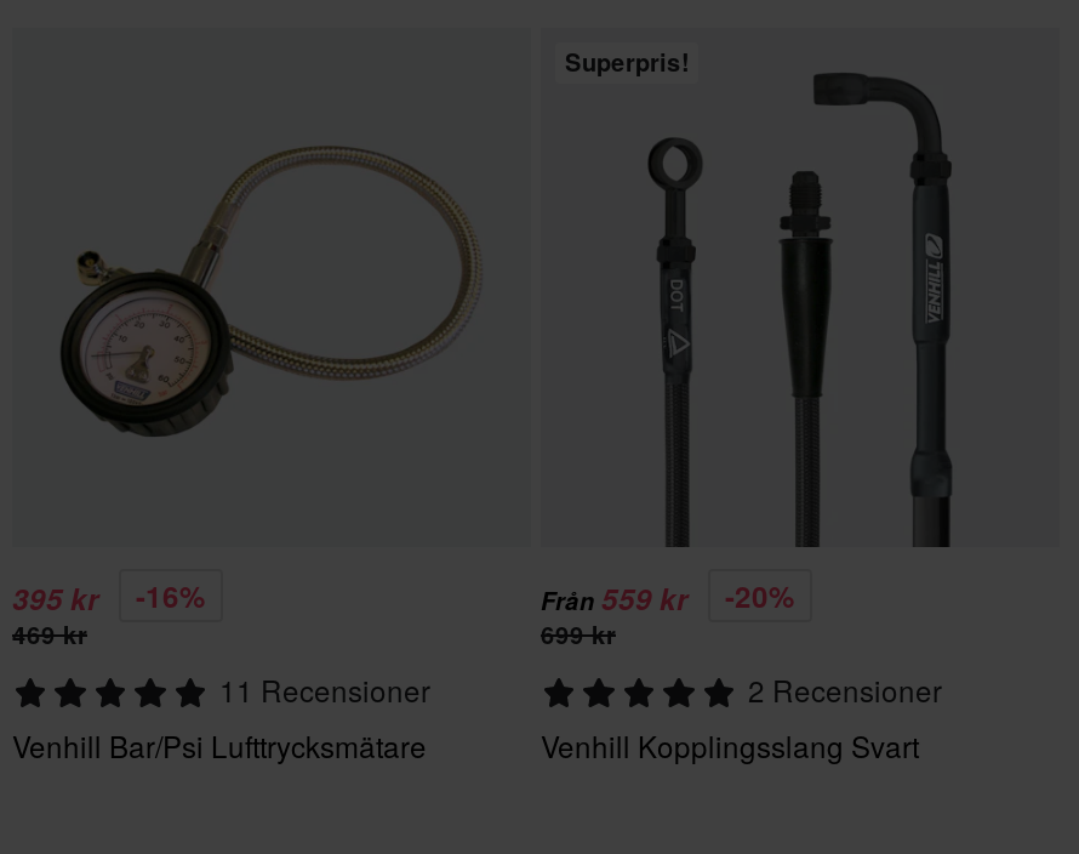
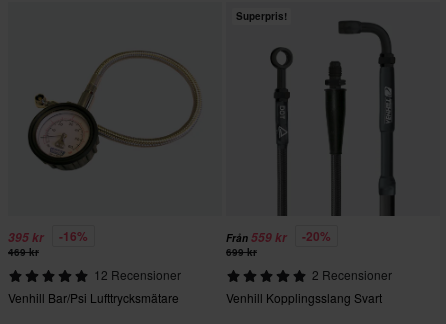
[219,669,430,710] 11 Recensioner -> [93,266,180,283] 12 Recensioner

